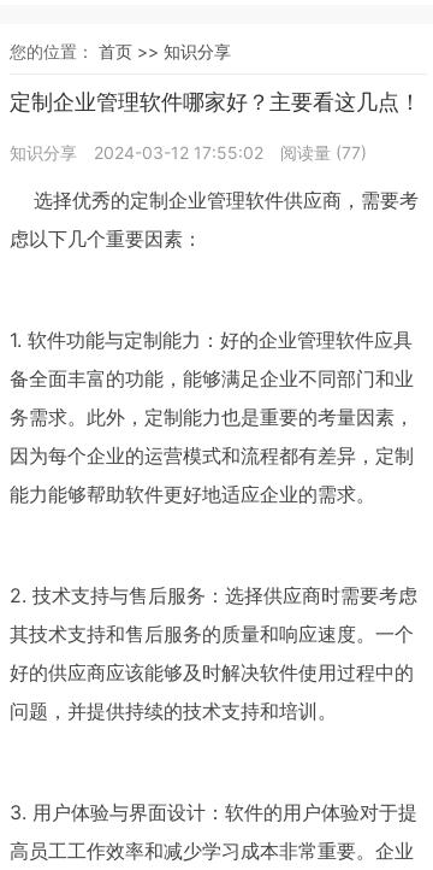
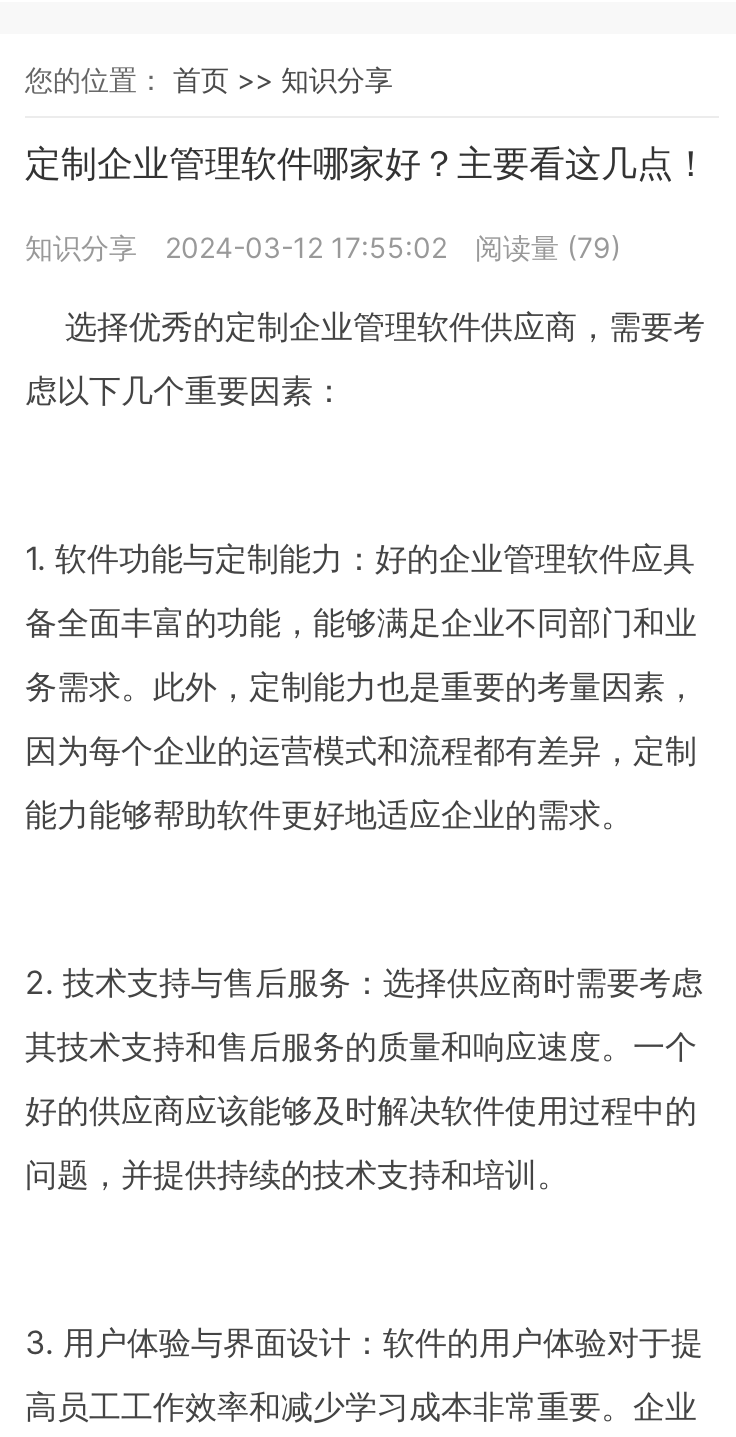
[10,142,367,163] 知识分享 2024-03-12 17:55:02 阅读量 (77) -> [25,230,621,264] 知识分享 2024-03-12 17:55:02 阅读量 (79)

